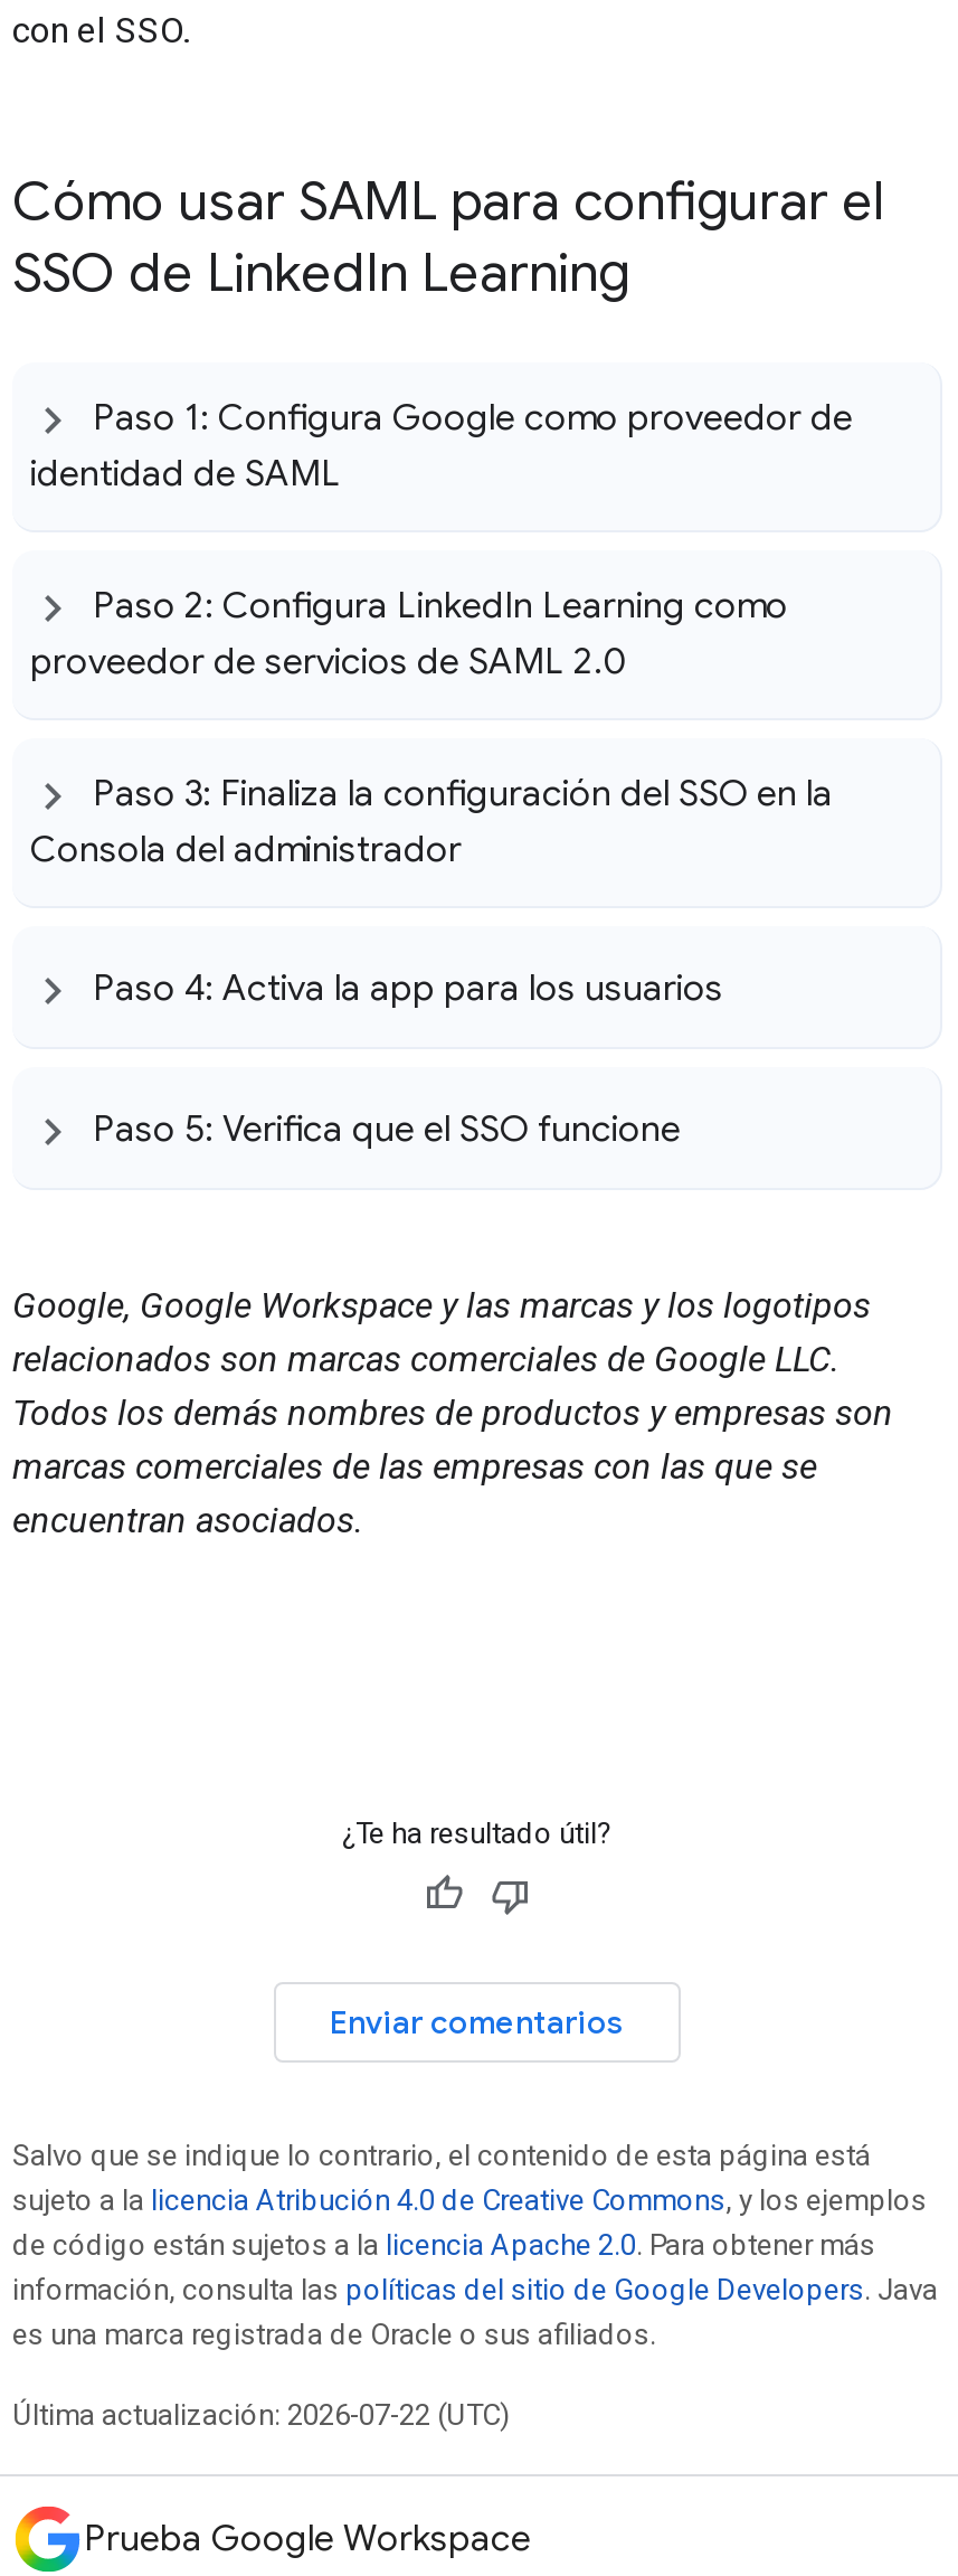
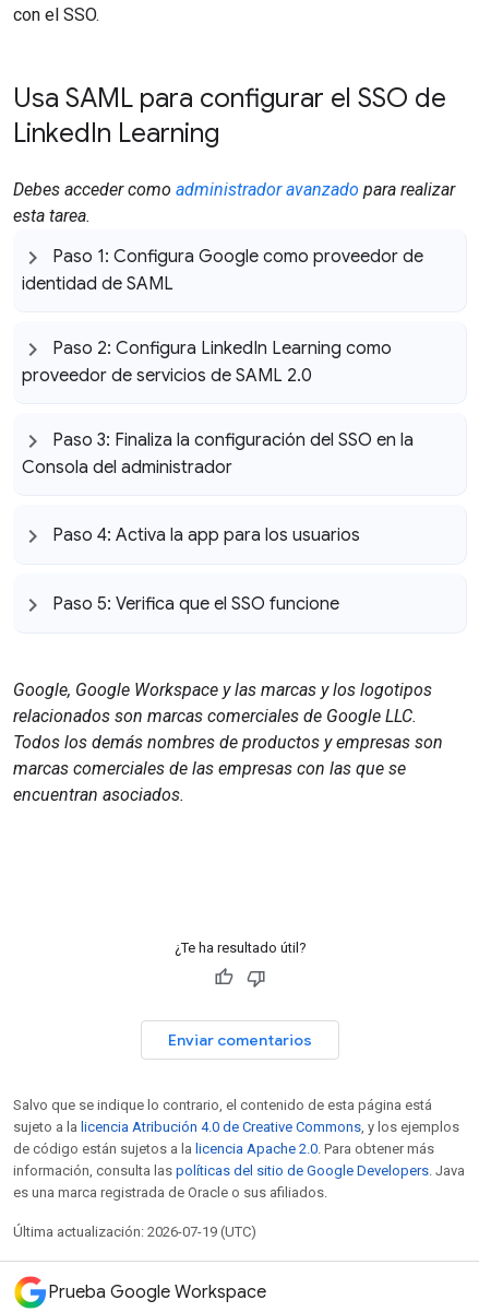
[12,168,884,306] Cómo usar SAML para configurar el | SSO de LinkedIn Learning -> [13,82,455,226] Usa SAML para configurar el SSO de | LinkedIn Learning | Debes acceder como administrador avanzado para realizar | esta tarea.
[12,2398,511,2431] Última actualización: 2026-07-22 (UTC) -> [13,1223,256,1240] Última actualización: 2026-07-19 (UTC)

